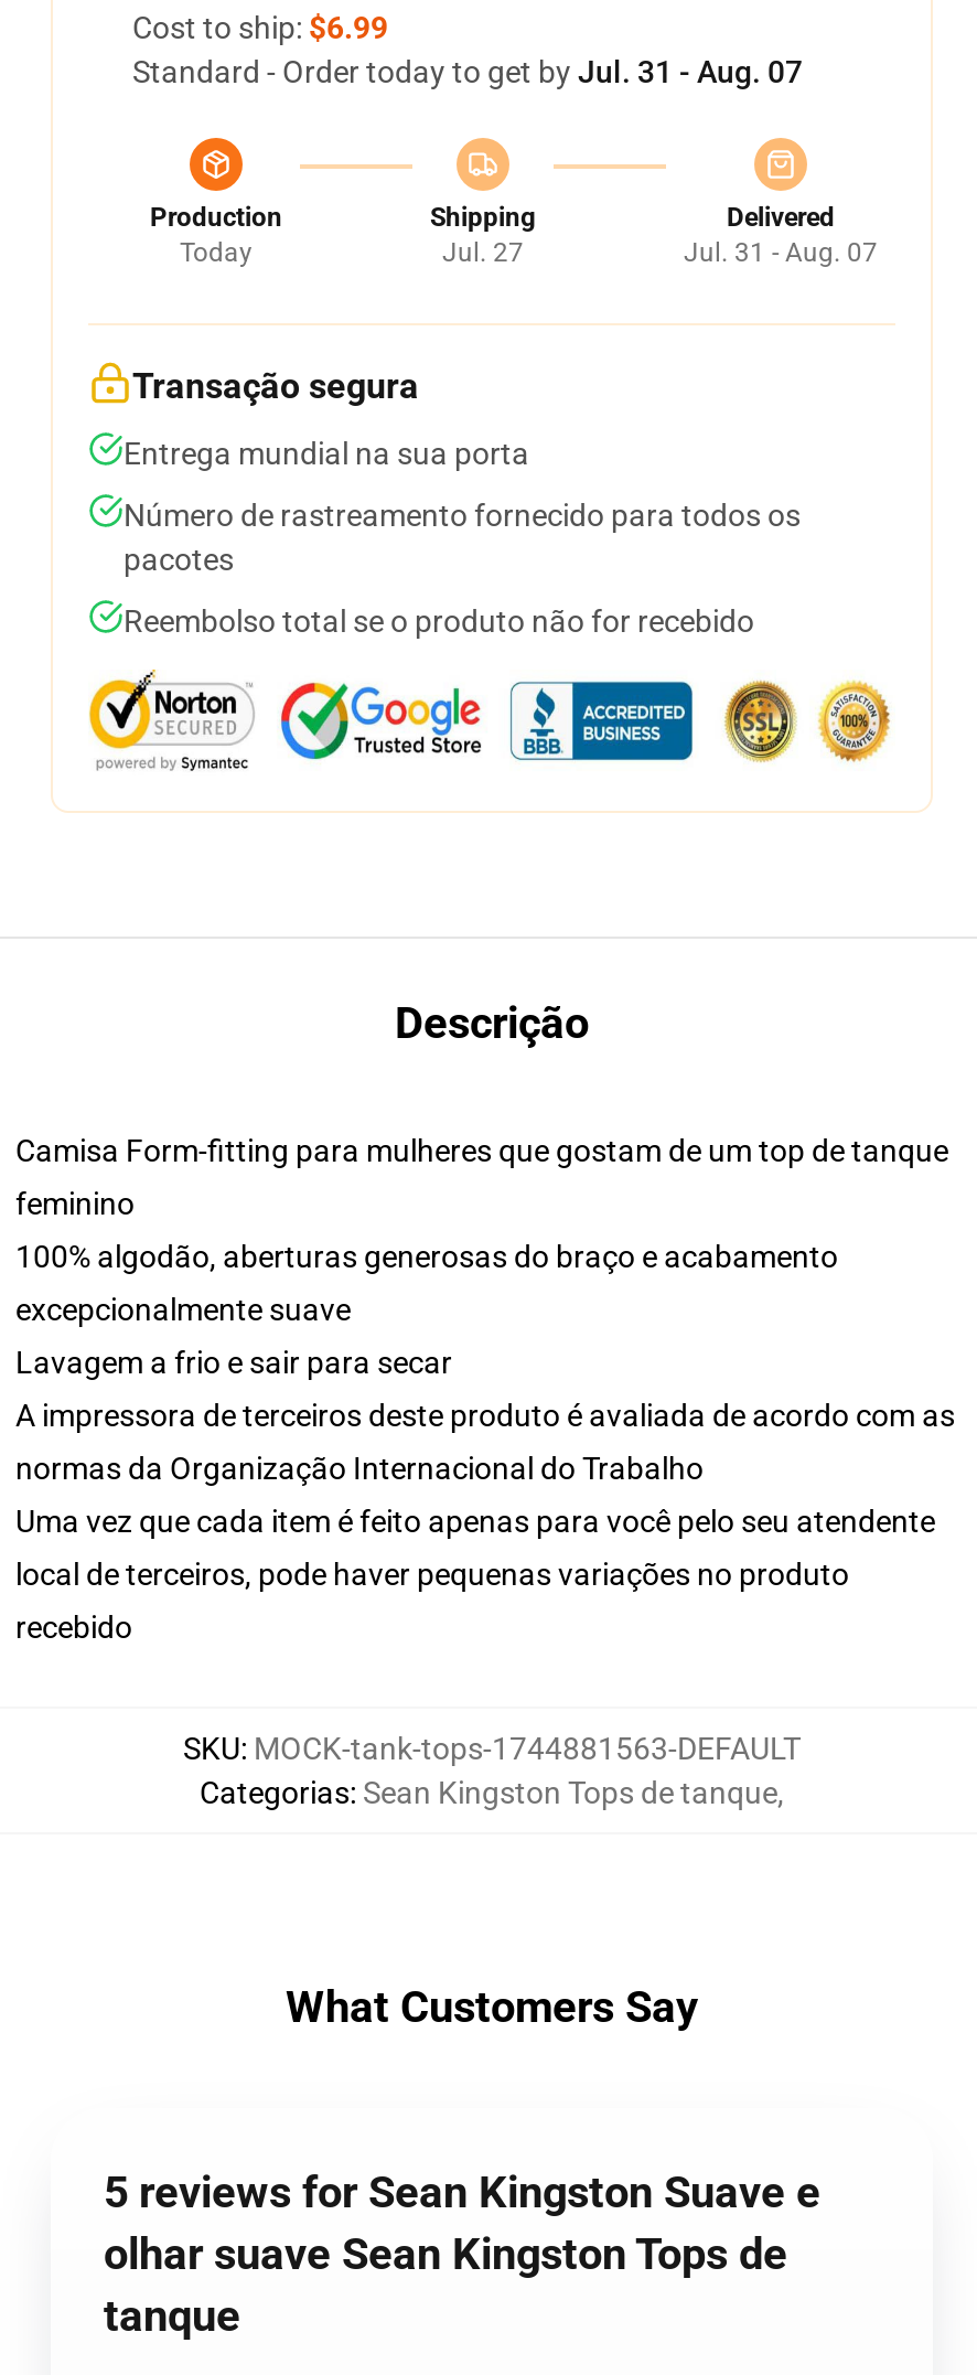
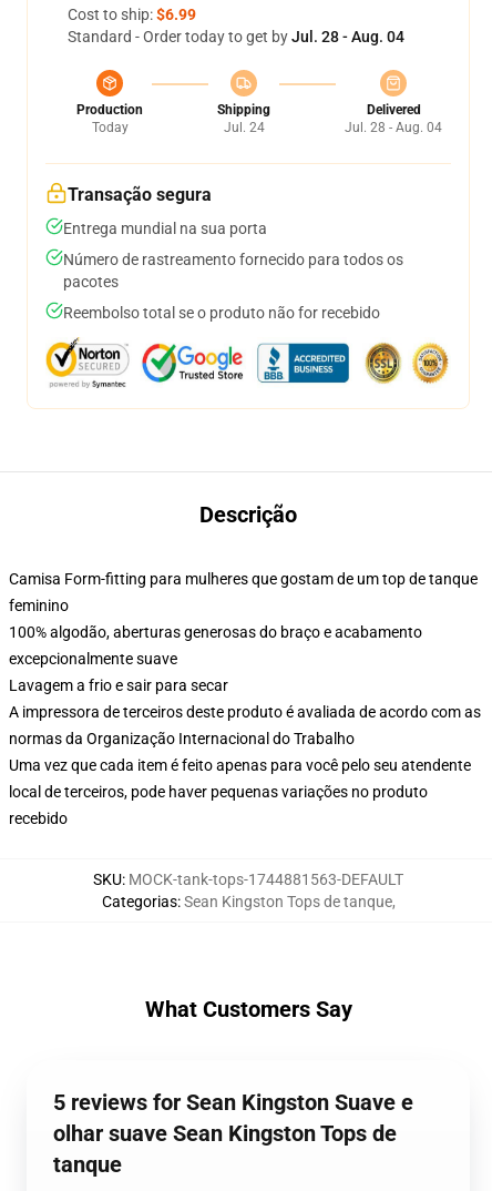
[132,54,803,89] Standard - Order today to get by Jul. 31 - Aug. 07 -> [68,28,404,45] Standard - Order today to get by Jul. 28 - Aug. 04
[442,237,524,268] Jul. 27 -> [223,120,264,135] Jul. 24
[684,237,878,268] Jul. 31 - Aug. 07 -> [345,120,442,135] Jul. 28 - Aug. 04

